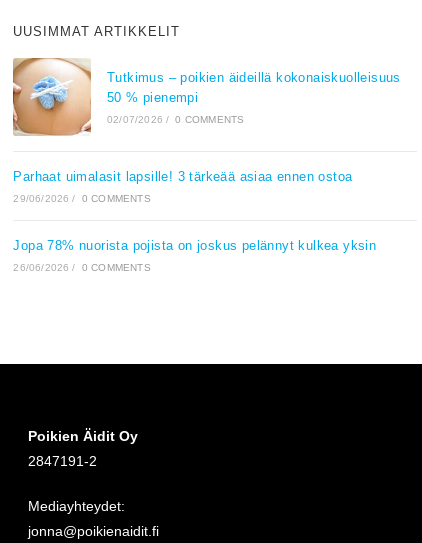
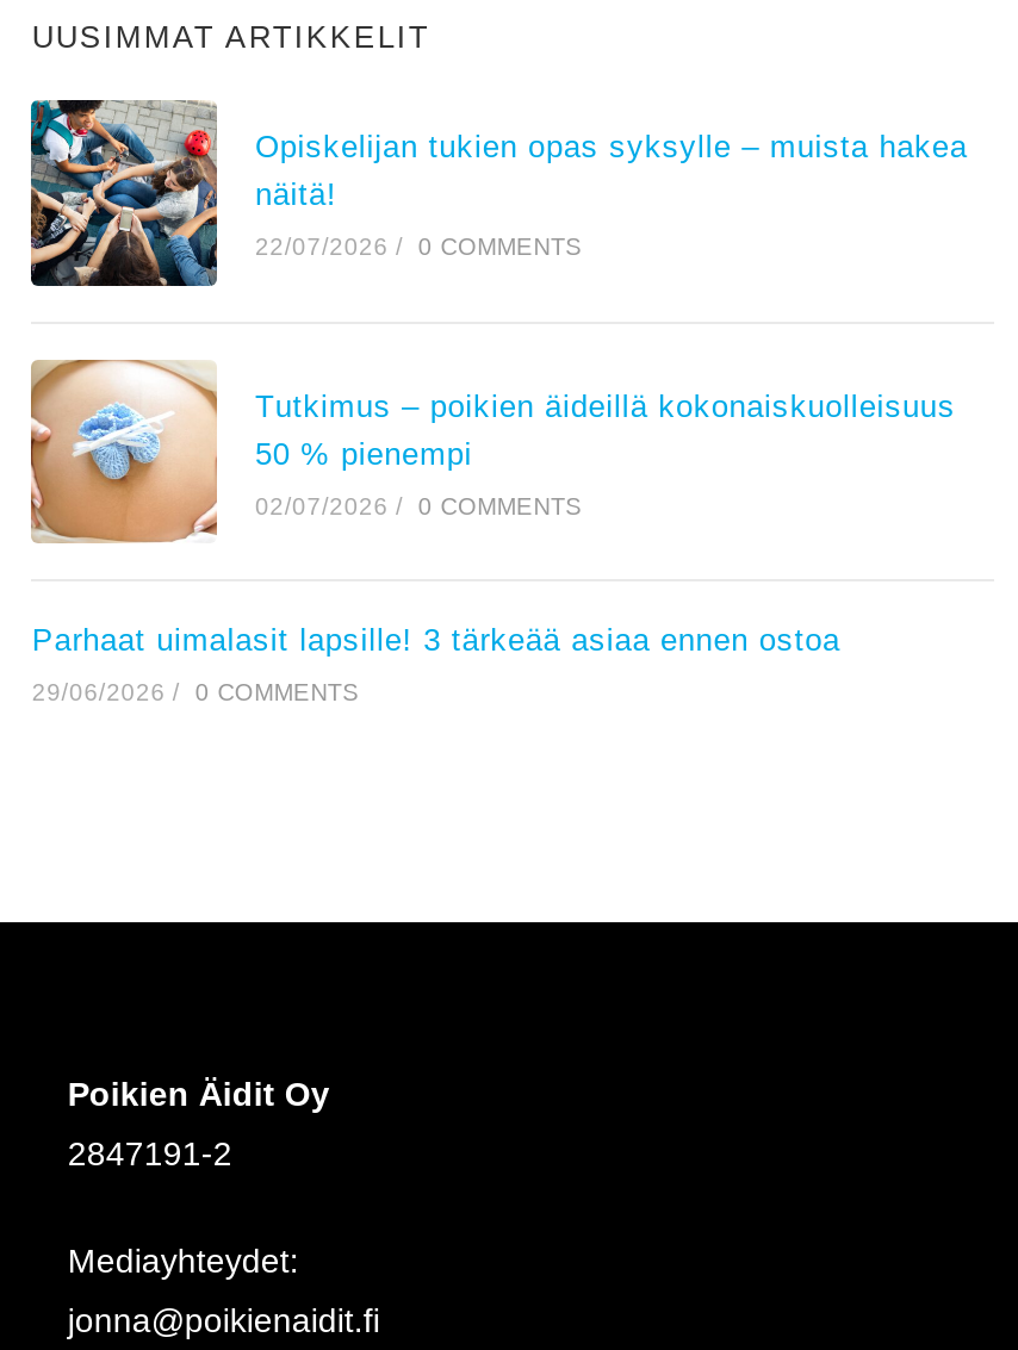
none -> [29,98,967,288] [image] | Opiskelijan tukien opas syksylle – muista hakea | näitä! | 22/07/2026 / 0 COMMENTS
moved [11,57,401,204] -> [26,355,956,706]: [image] | Tutkimus – poikien äideillä kokonaiskuolleisuus | 50 % pienempi | 02/07/2026 / 0 COMMENTS | Parhaat uimalasit lapsille! 3 tärkeää asiaa ennen ostoa | 29/06/2026 / 0 COMMENTS
[13,238,376,273] Jopa 78% nuorista pojista on joskus pelännyt kulkea yksin | 26/06/2026 / 0 COMMENTS -> none

